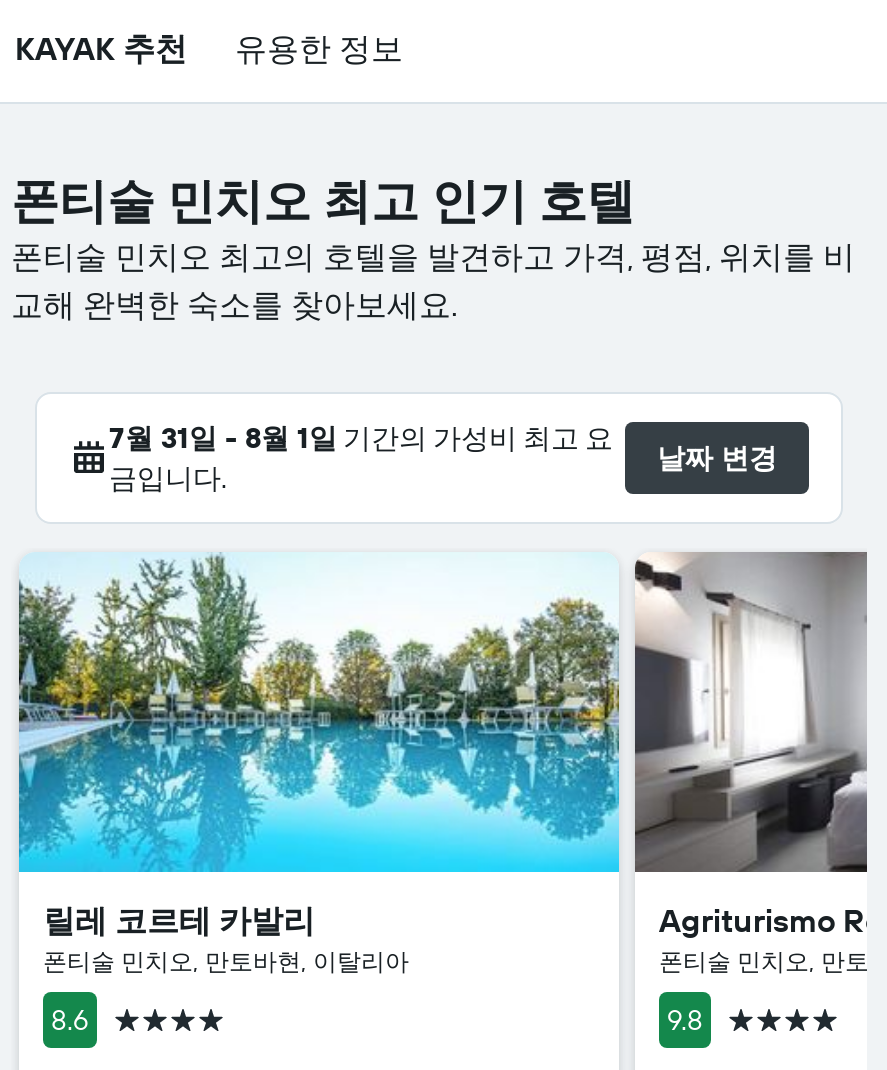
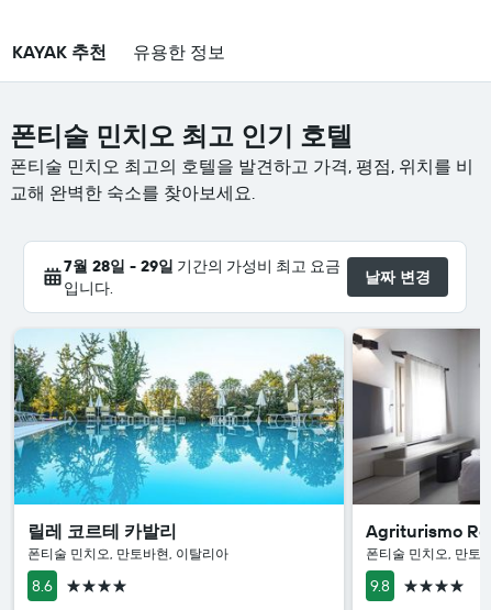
[109,420,613,496] 7월 31일 - 8월 1일 기간의 가성비 최고 요 | 금입니다. -> [64,256,341,298] 7월 28일 - 29일 기간의 가성비 최고 요금 | 입니다.

